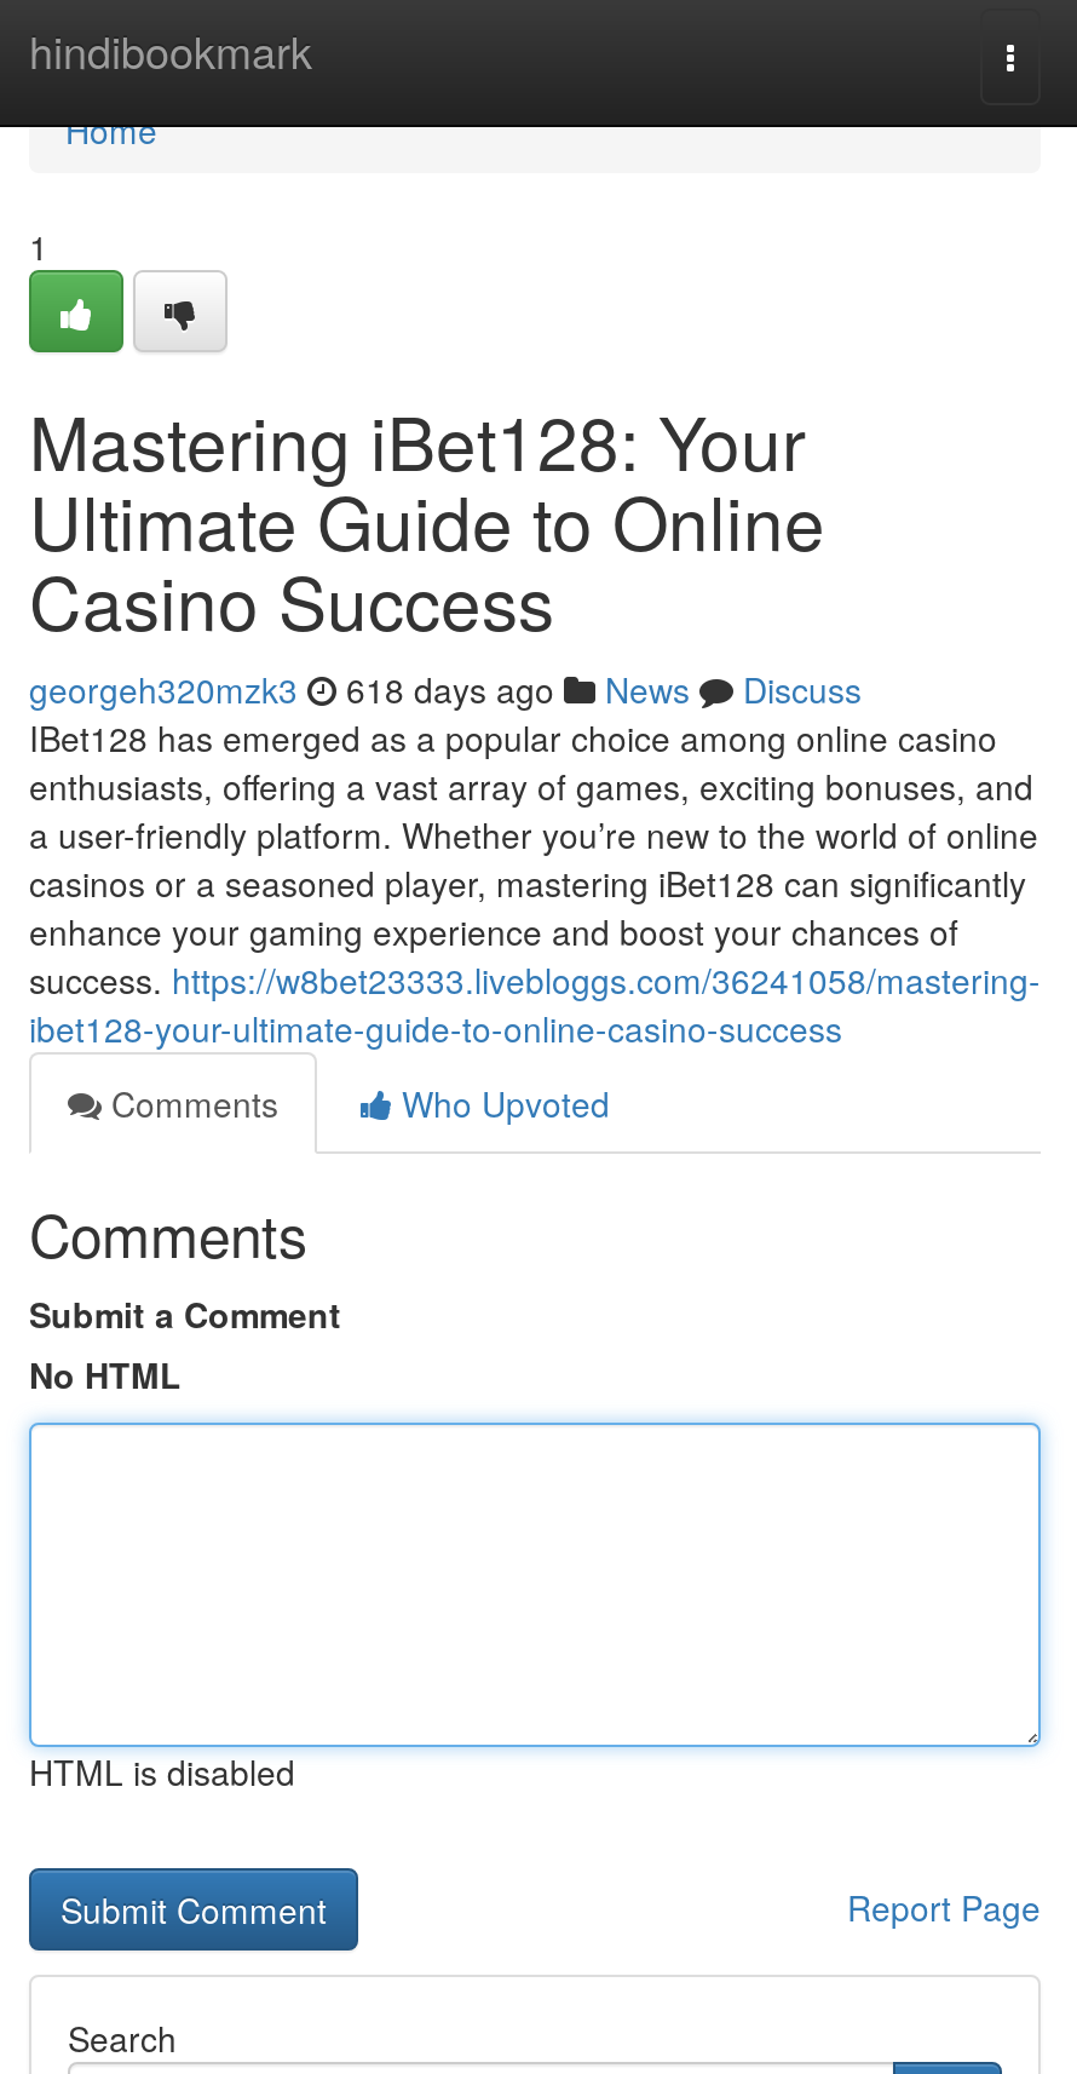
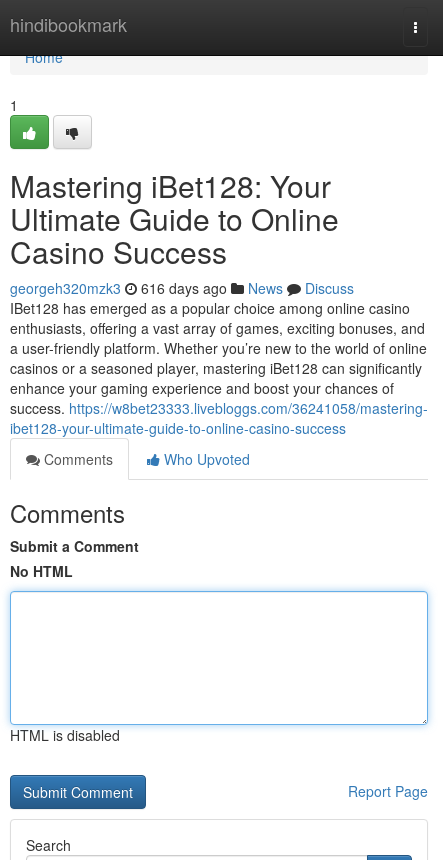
[29,665,862,713] georgeh320mzk3 618 days ago News Discuss -> [10,278,354,298] georgeh320mzk3 616 days ago News Discuss

